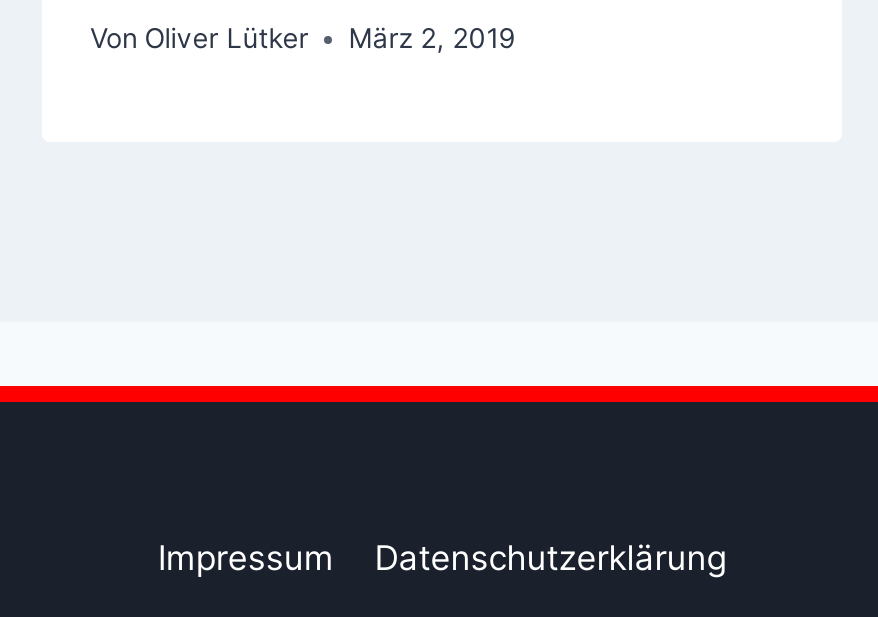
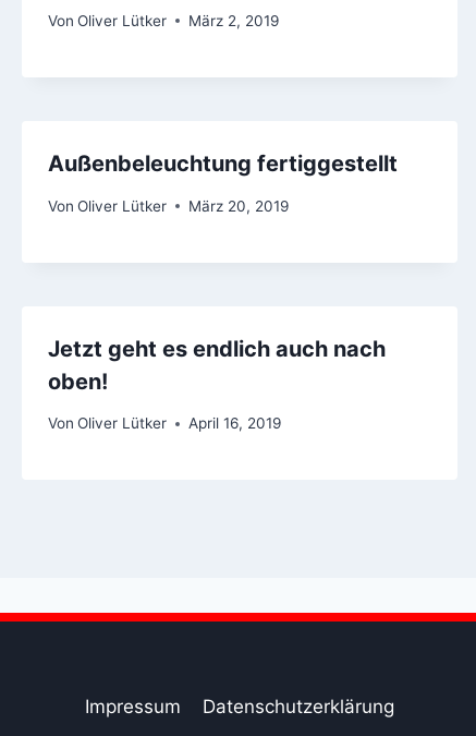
none -> [48,150,398,214] Außenbeleuchtung fertiggestellt | Von Oliver Lütker | März 20, 2019
none -> [48,335,386,432] Jetzt geht es endlich auch nach | oben! | Von Oliver Lütker | April 16, 2019

